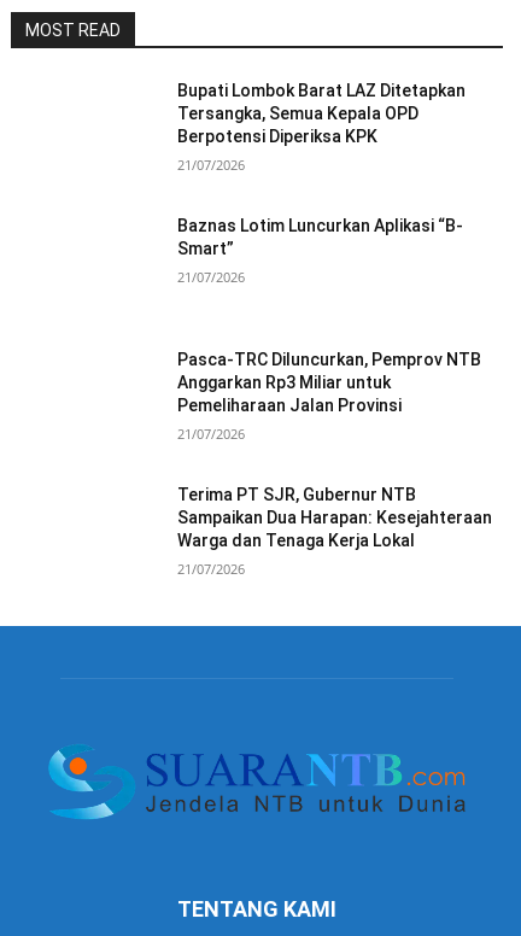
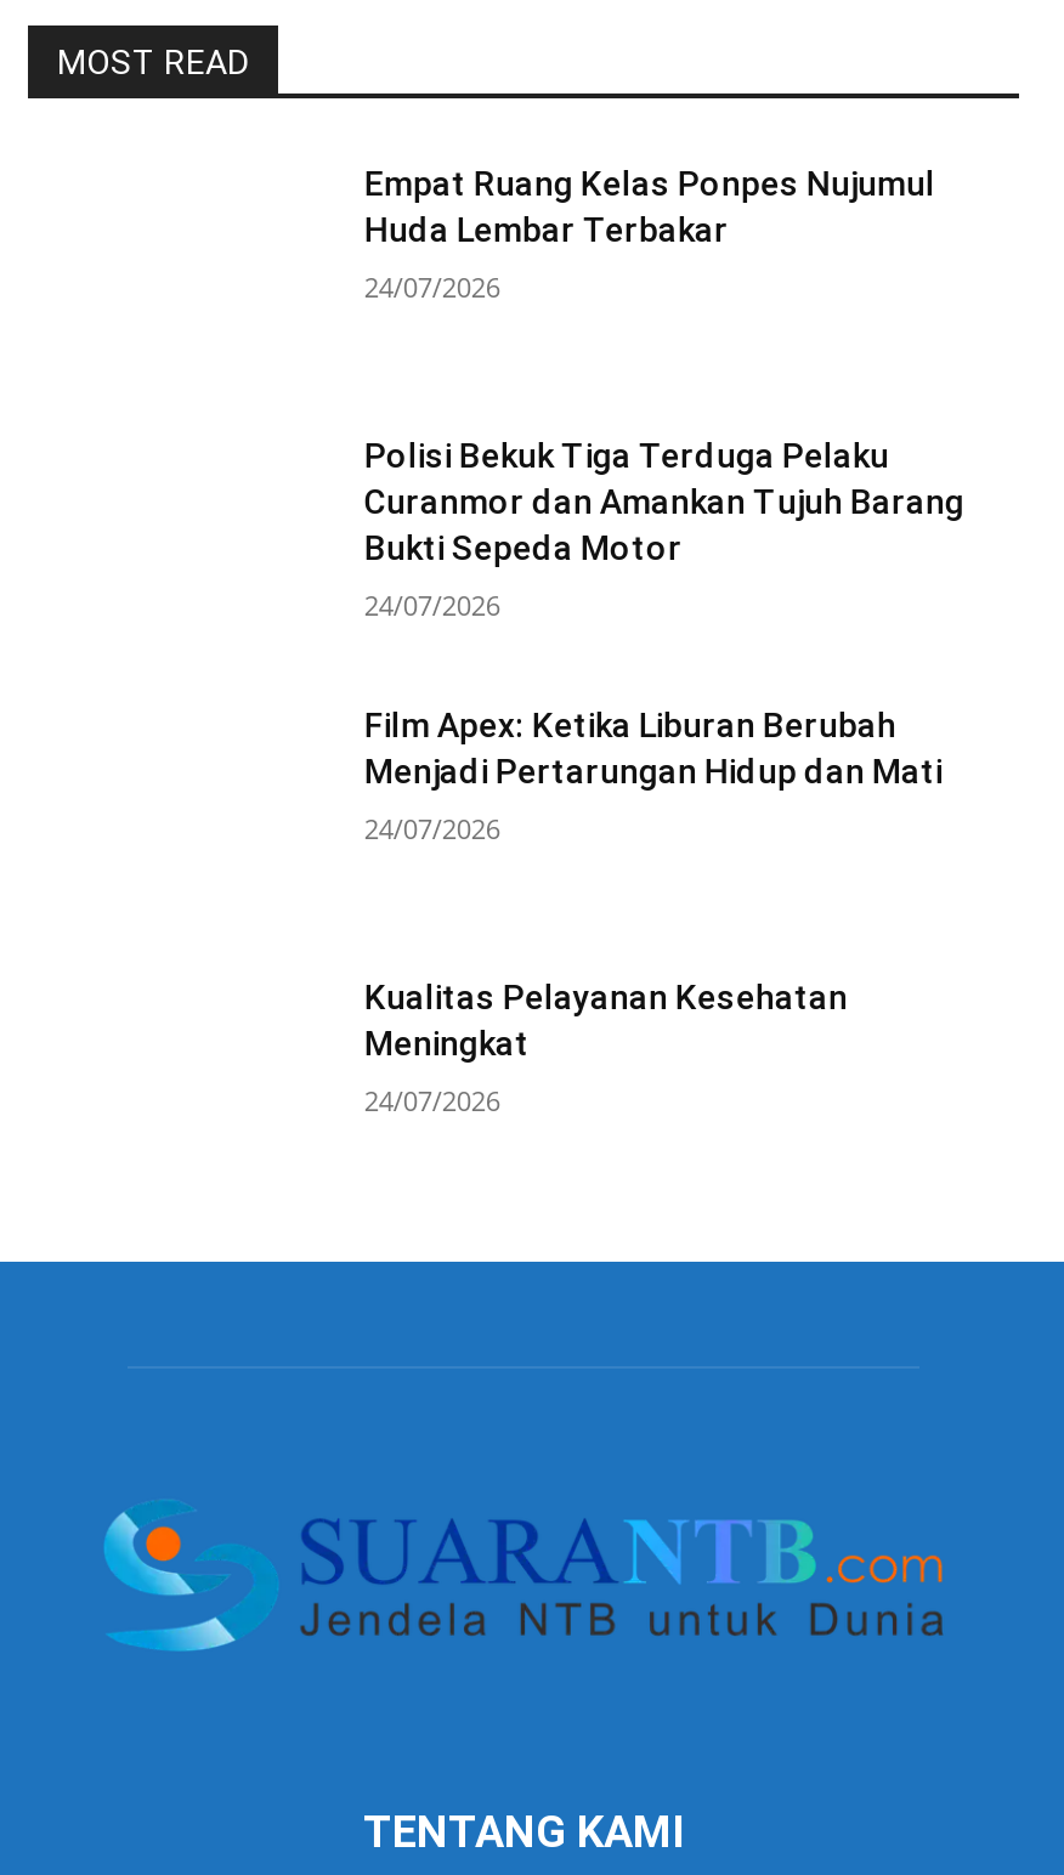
[178,81,466,146] Bupati Lombok Barat LAZ Ditetapkan | Tersangka, Semua Kepala OPD | Berpotensi Diperiksa KPK -> [364,164,935,249] Empat Ruang Kelas Ponpes Nujumul | Huda Lembar Terbakar
[178,156,245,174] 21/07/2026 -> [364,268,500,305] 24/07/2026
[178,216,464,258] Baznas Lotim Luncurkan Aplikasi “B- | Smart” -> [364,435,964,566] Polisi Bekuk Tiga Terduga Pelaku | Curanmor dan Amankan Tujuh Barang | Bukti Sepeda Motor
[178,267,245,286] 21/07/2026 -> [364,586,500,622] 24/07/2026
[178,350,482,415] Pasca-TRC Diluncurkan, Pemprov NTB | Anggarkan Rp3 Miliar untuk | Pemeliharaan Jalan Provinsi -> [364,707,942,792] Film Apex: Ketika Liburan Berubah | Menjadi Pertarungan Hidup dan Mati
[178,425,245,443] 21/07/2026 -> [364,811,500,847] 24/07/2026
[178,485,493,550] Terima PT SJR, Gubernur NTB | Sampaikan Dua Harapan: Kesejahteraan | Warga dan Tenaga Kerja Lokal -> [364,978,848,1063] Kualitas Pelayanan Kesehatan | Meningkat
[178,560,245,578] 21/07/2026 -> [364,1082,500,1118] 24/07/2026

